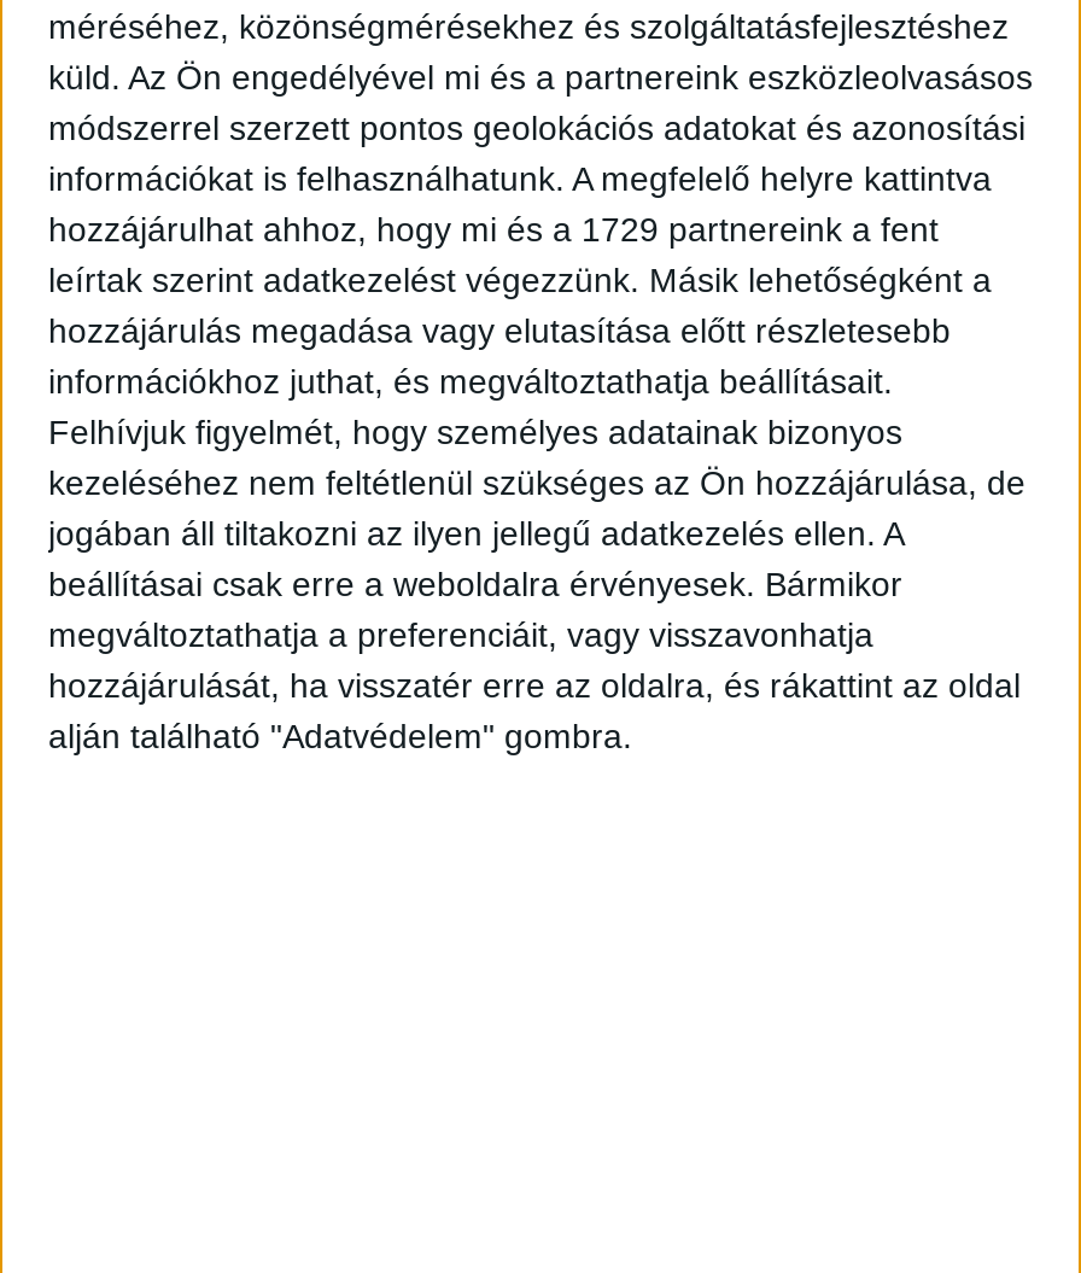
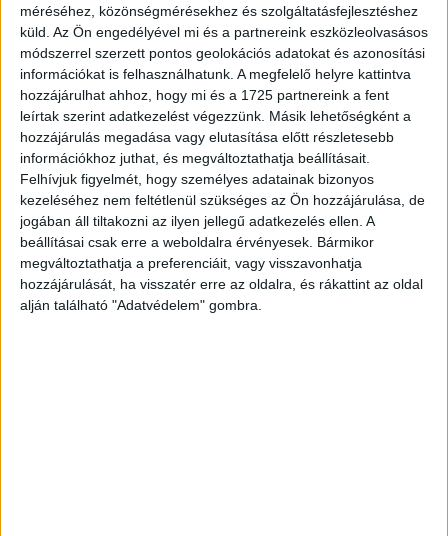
[48,211,939,249] hozzájárulhat ahhoz, hogy mi és a 1729 partnereink a fent -> [20,87,389,103] hozzájárulhat ahhoz, hogy mi és a 1725 partnereink a fent

